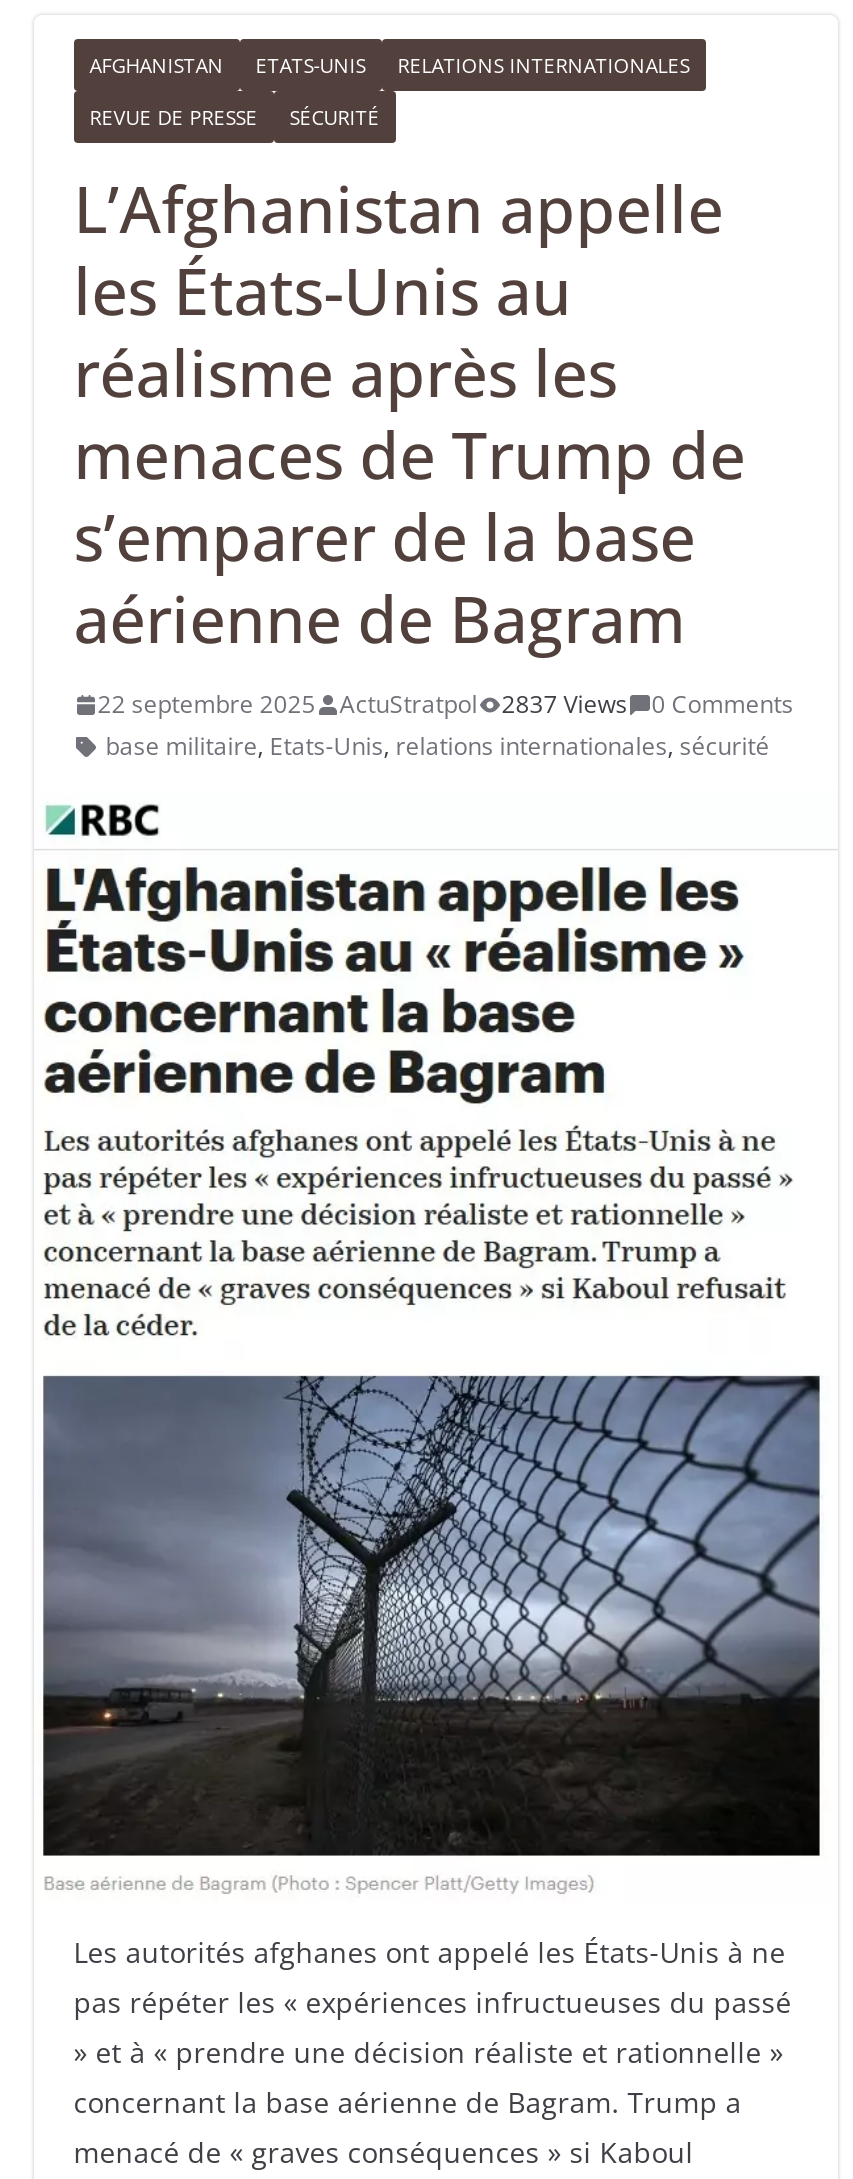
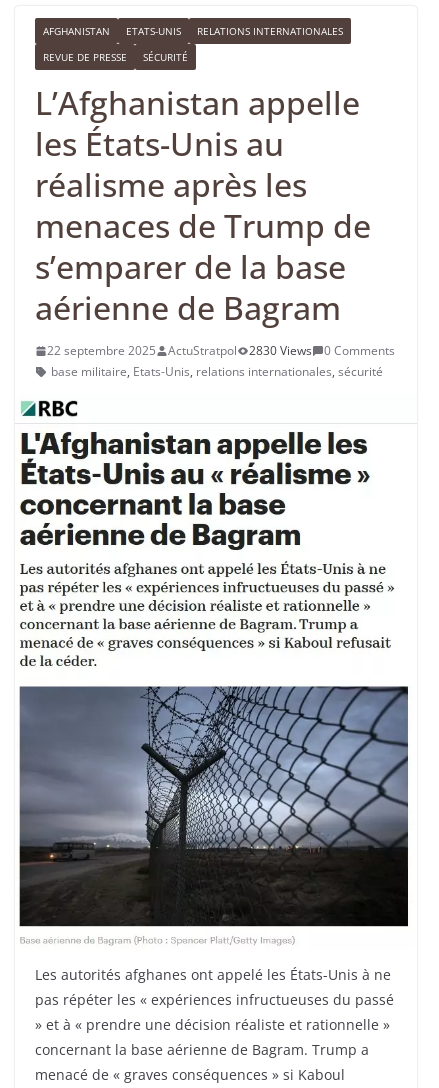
[97,687,793,721] 22 septembre 2025 ActuStratpol 2837 Views 0 Comments -> [47,342,395,359] 22 septembre 2025 ActuStratpol 2830 Views 0 Comments

